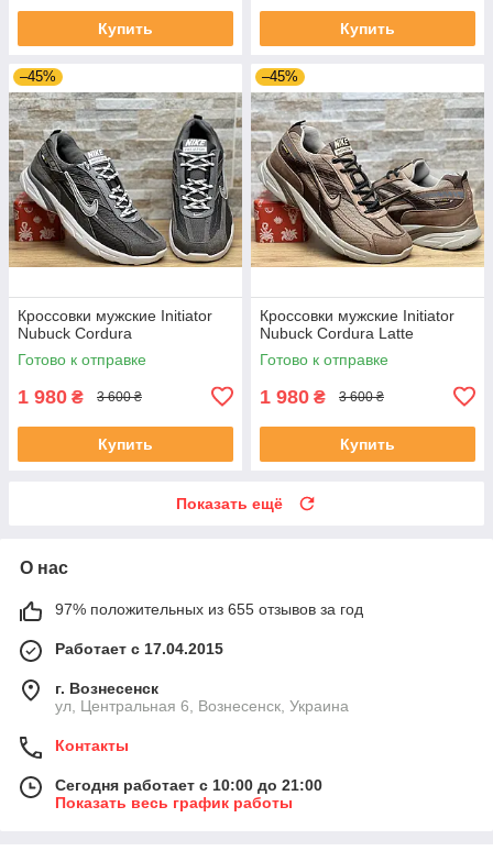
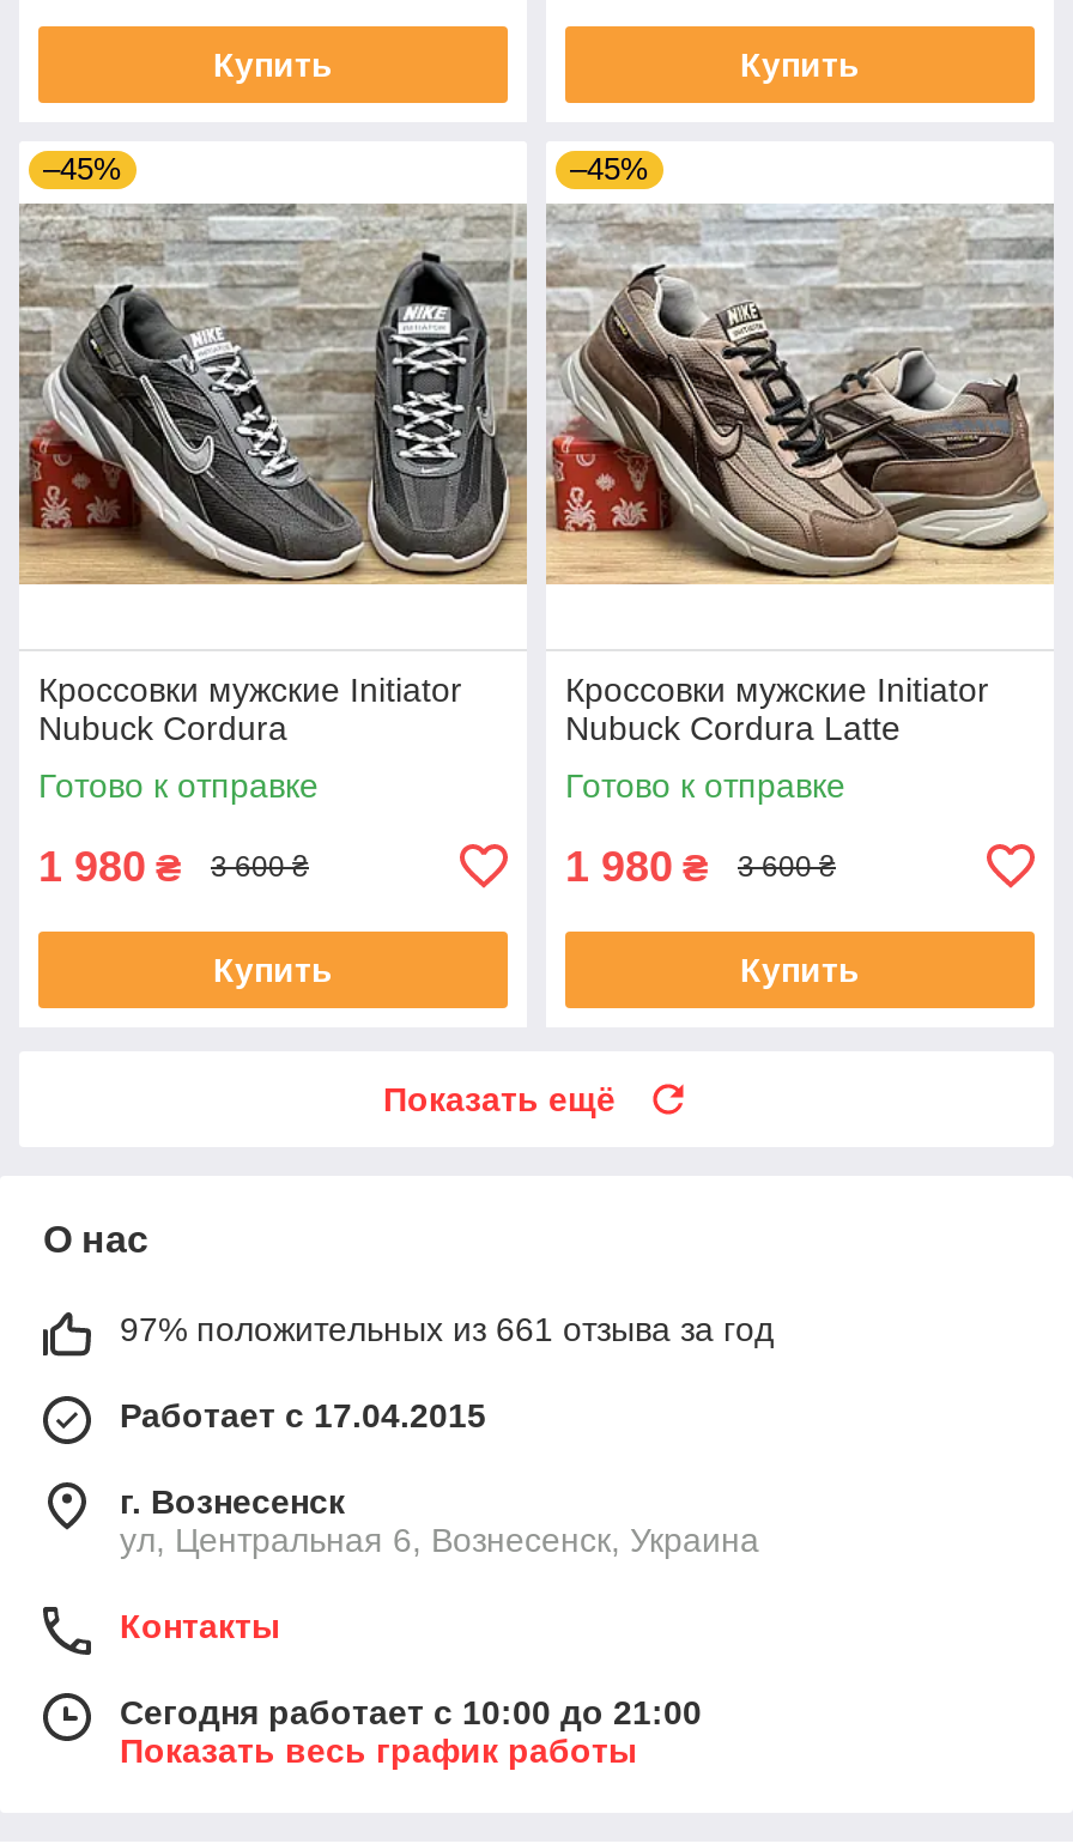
[55,600,363,618] 97% положительных из 655 отзывов за год -> [120,1309,774,1348] 97% положительных из 661 отзыва за год

